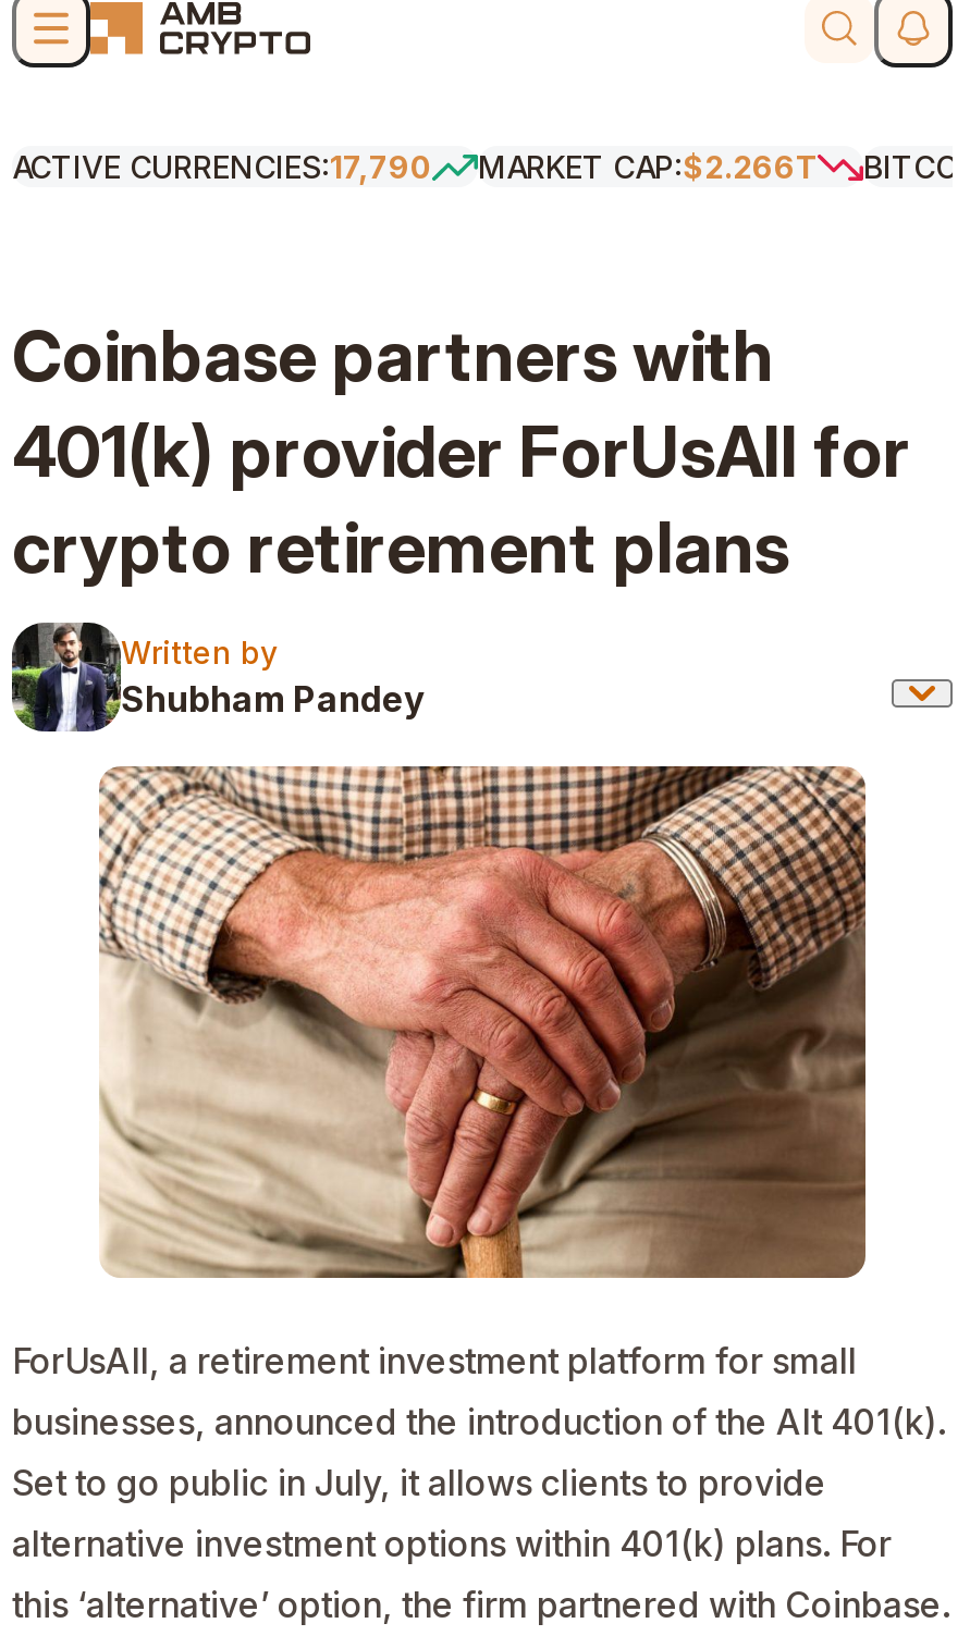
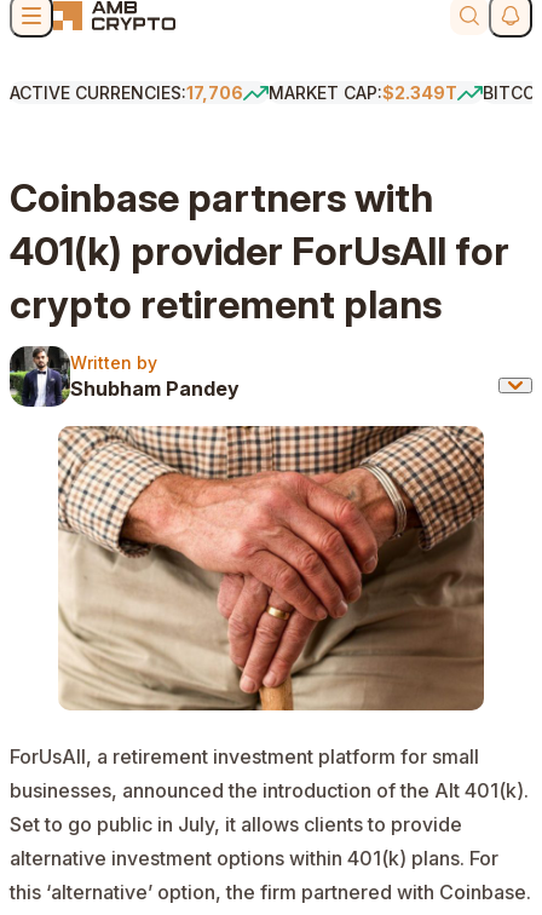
[12,148,432,185] ACTIVE CURRENCIES:17,790 -> [10,82,243,103] ACTIVE CURRENCIES:17,706
[478,148,818,185] MARKET CAP:$2.266T -> [269,82,457,103] MARKET CAP:$2.349T

